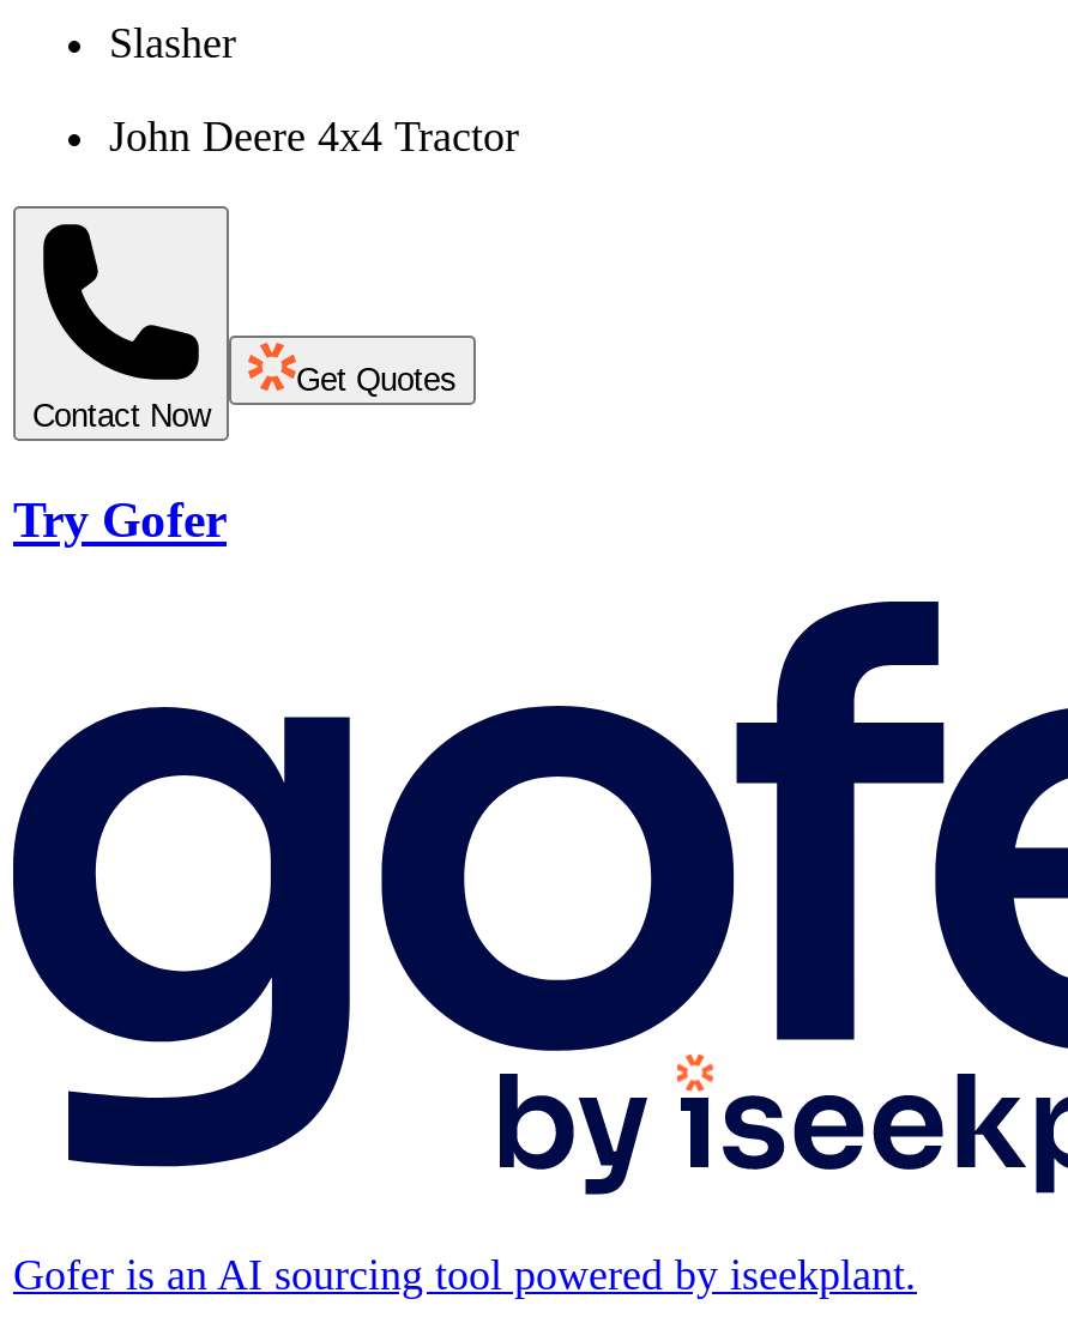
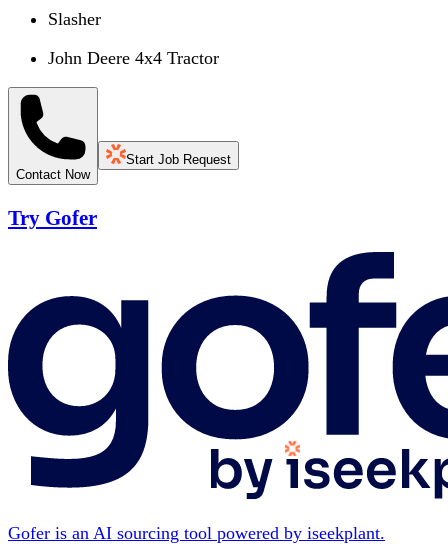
[296,362,457,398] Get Quotes -> [126,152,231,167] Start Job Request

